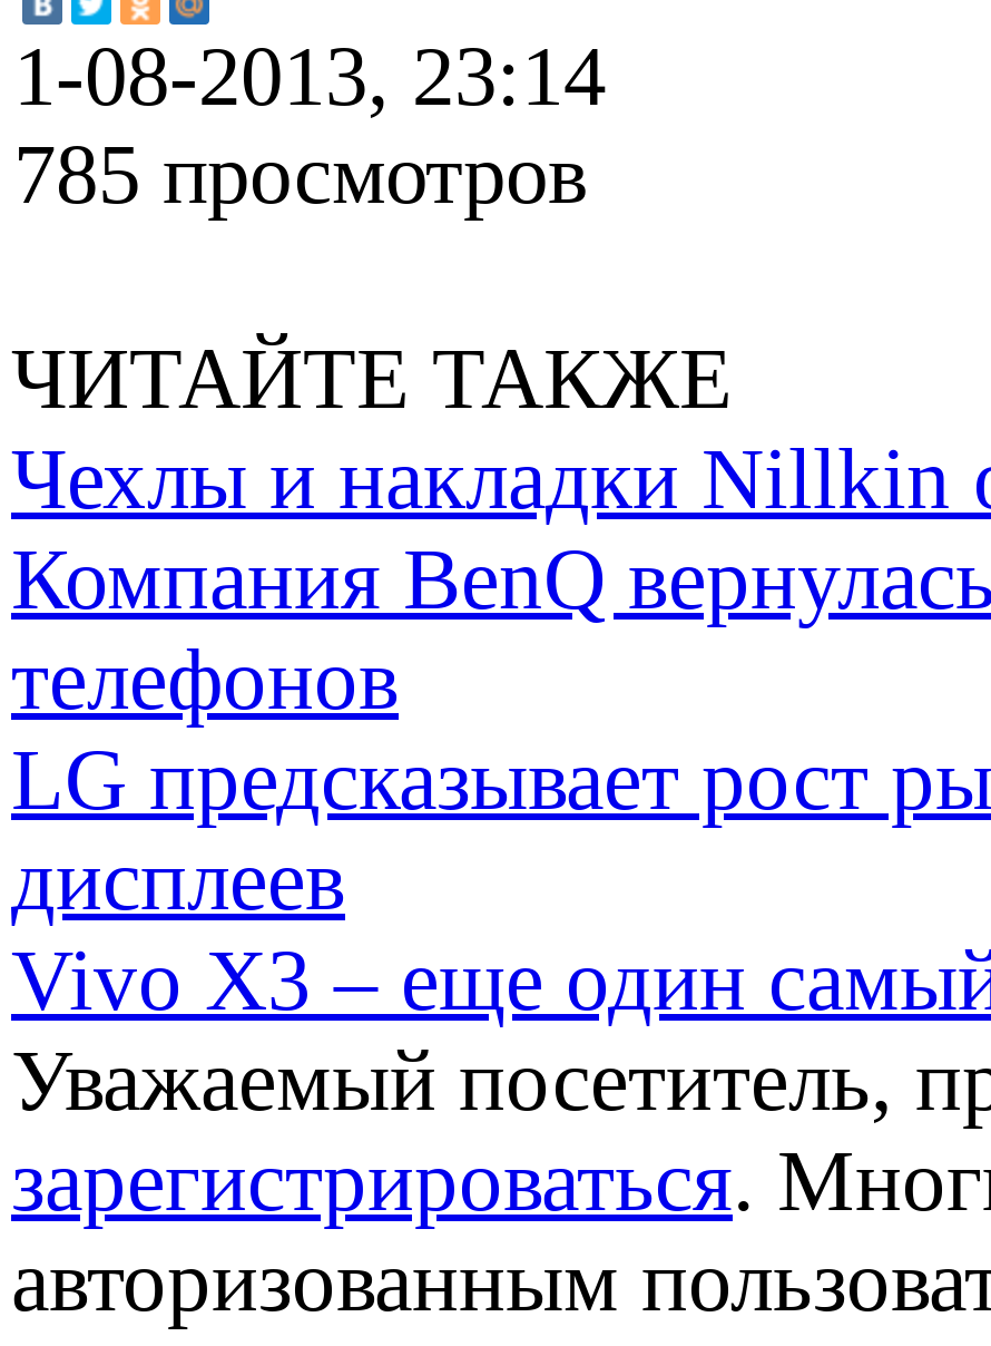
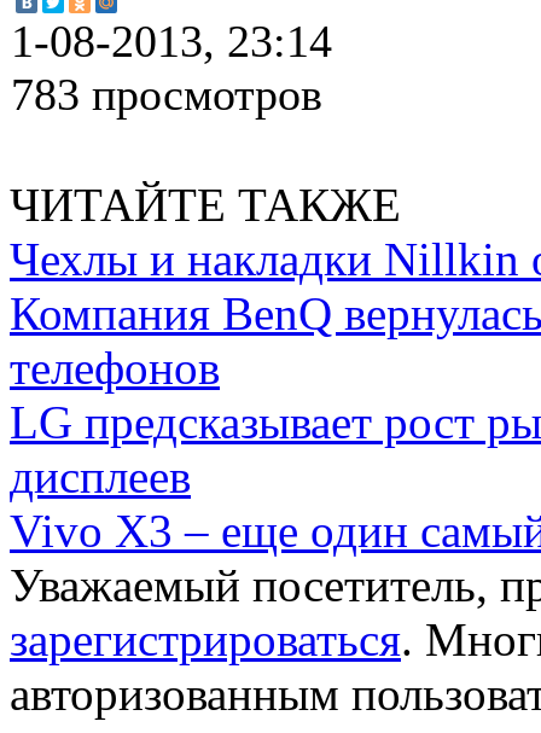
[13,127,588,220] 785 просмотров -> [11,69,322,119] 783 просмотров

